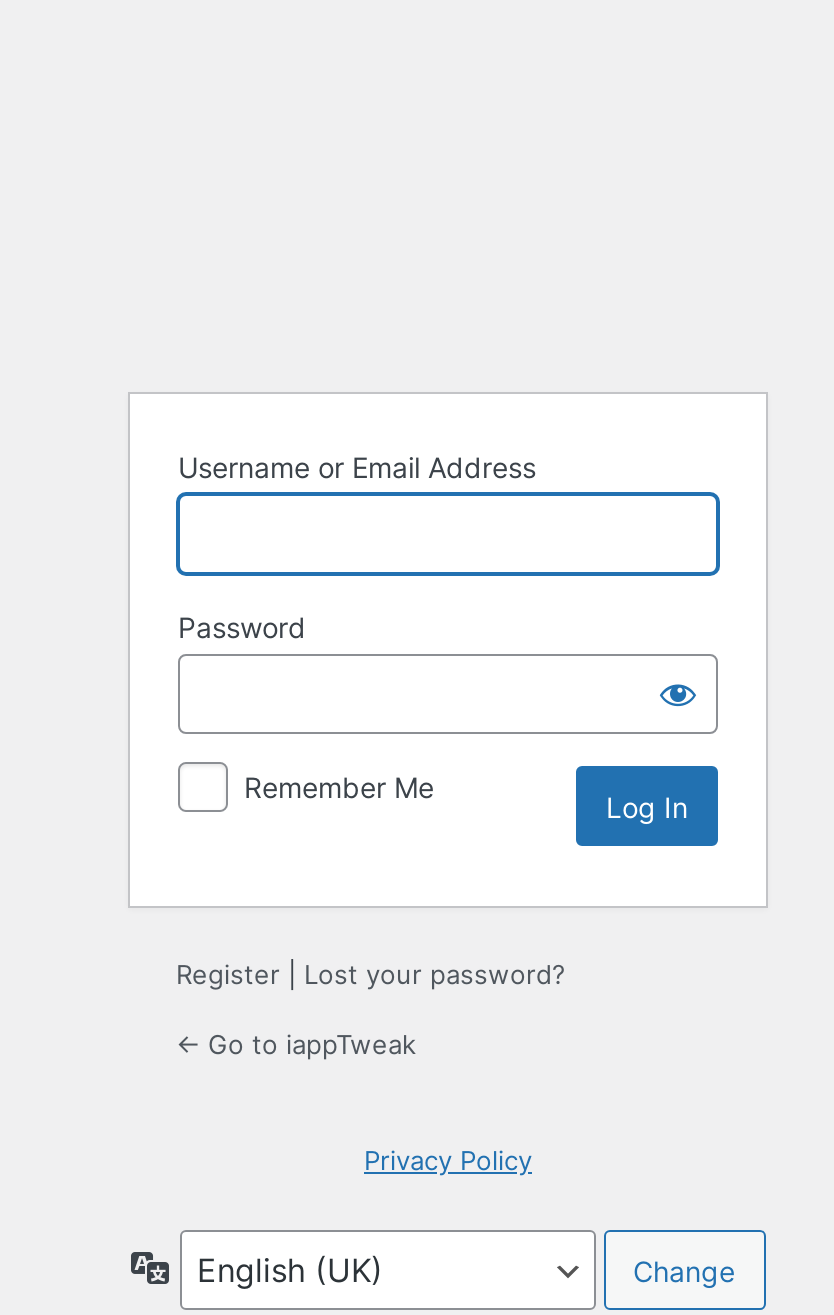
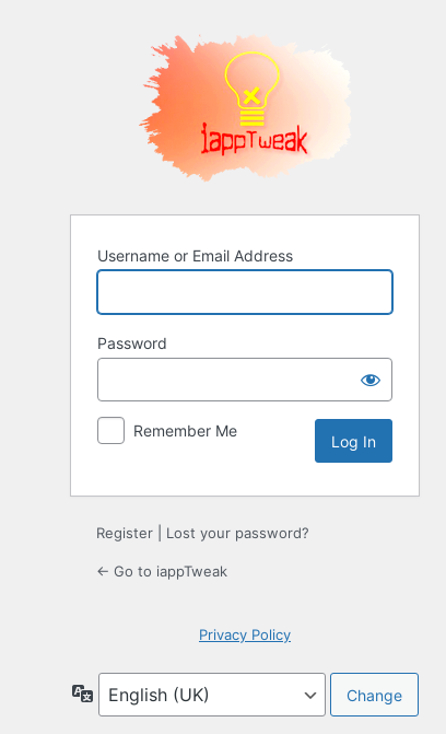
none -> [139,35,325,182] [image]

